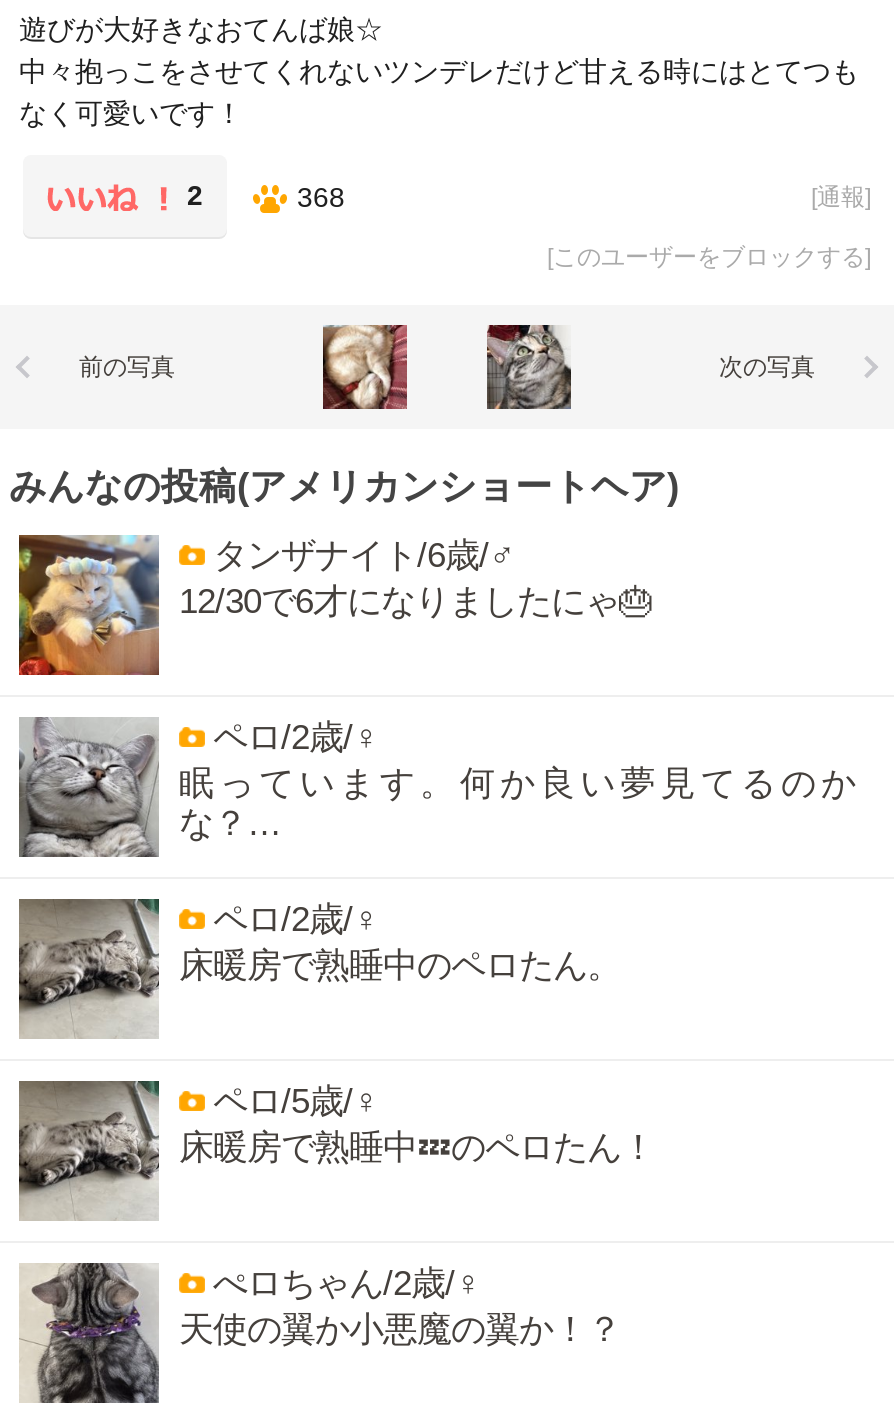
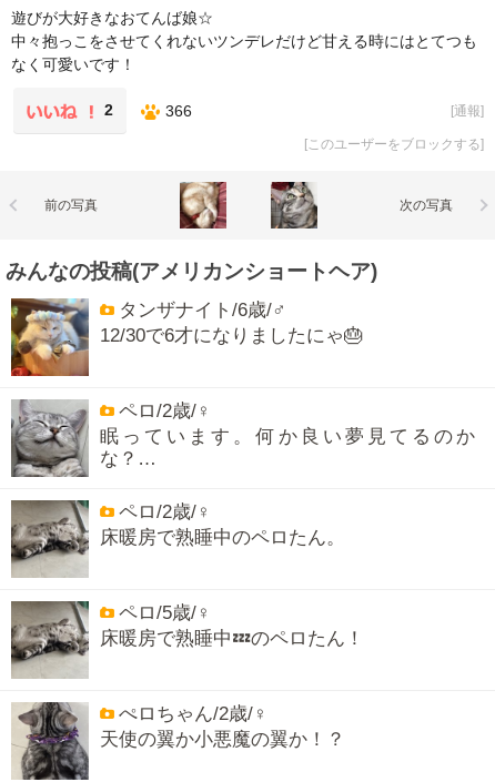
[297,181,345,213] 368 -> [165,102,192,120] 366

